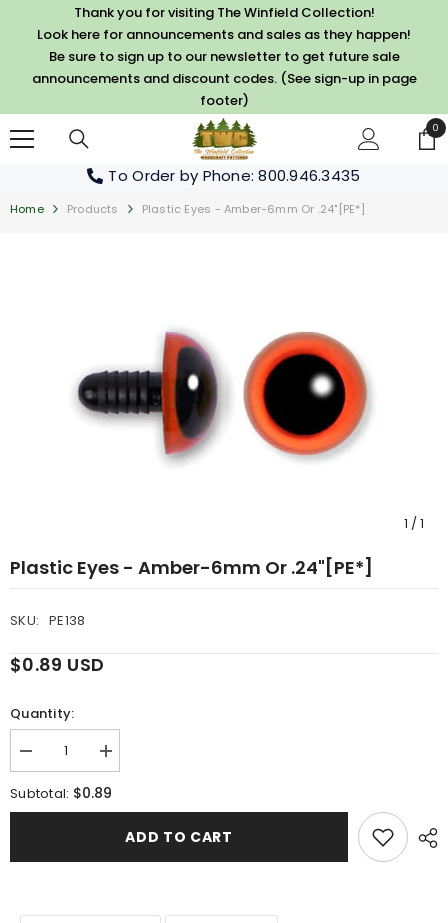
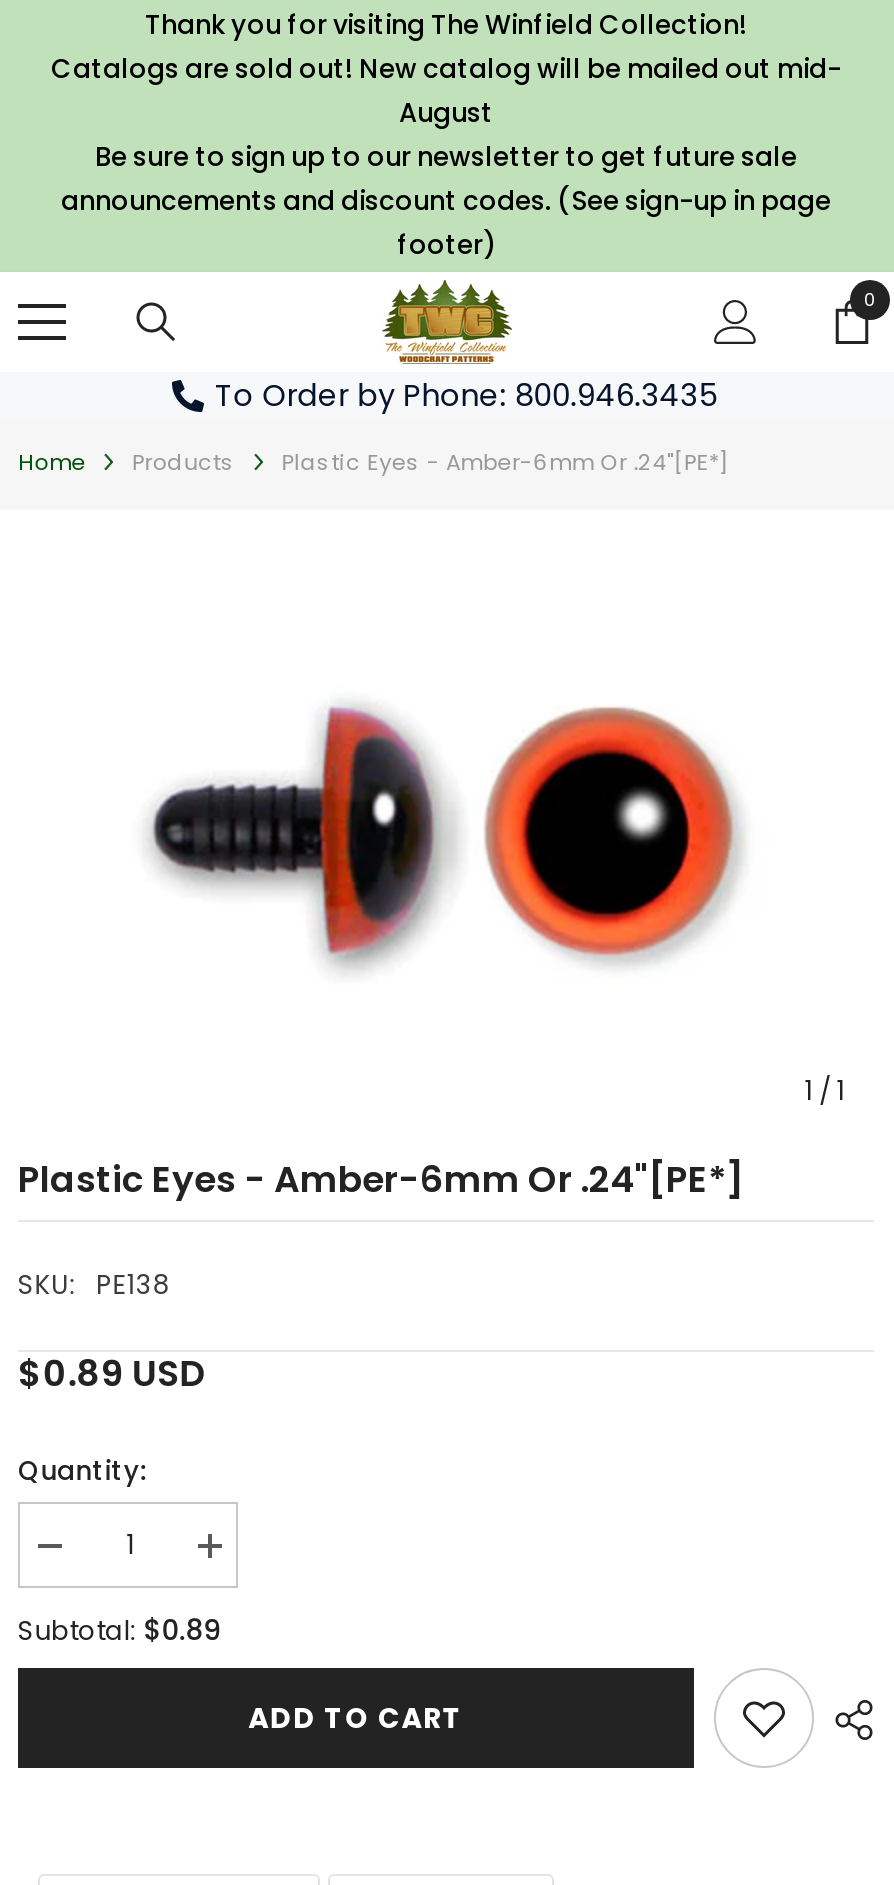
[37,25,411,44] Look here for announcements and sales as they happen! -> [51,50,841,132] Catalogs are sold out! New catalog will be mailed out mid- | August

